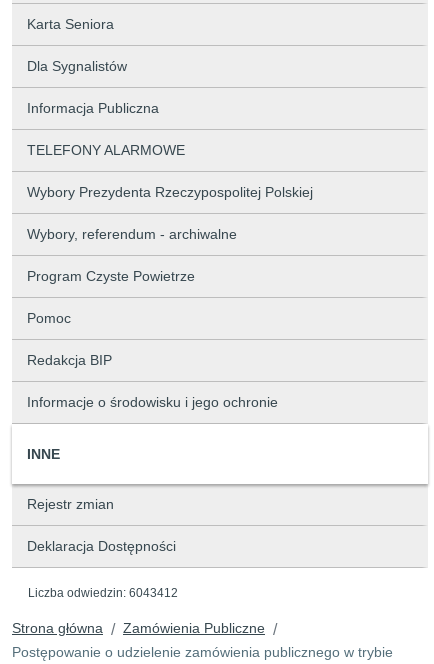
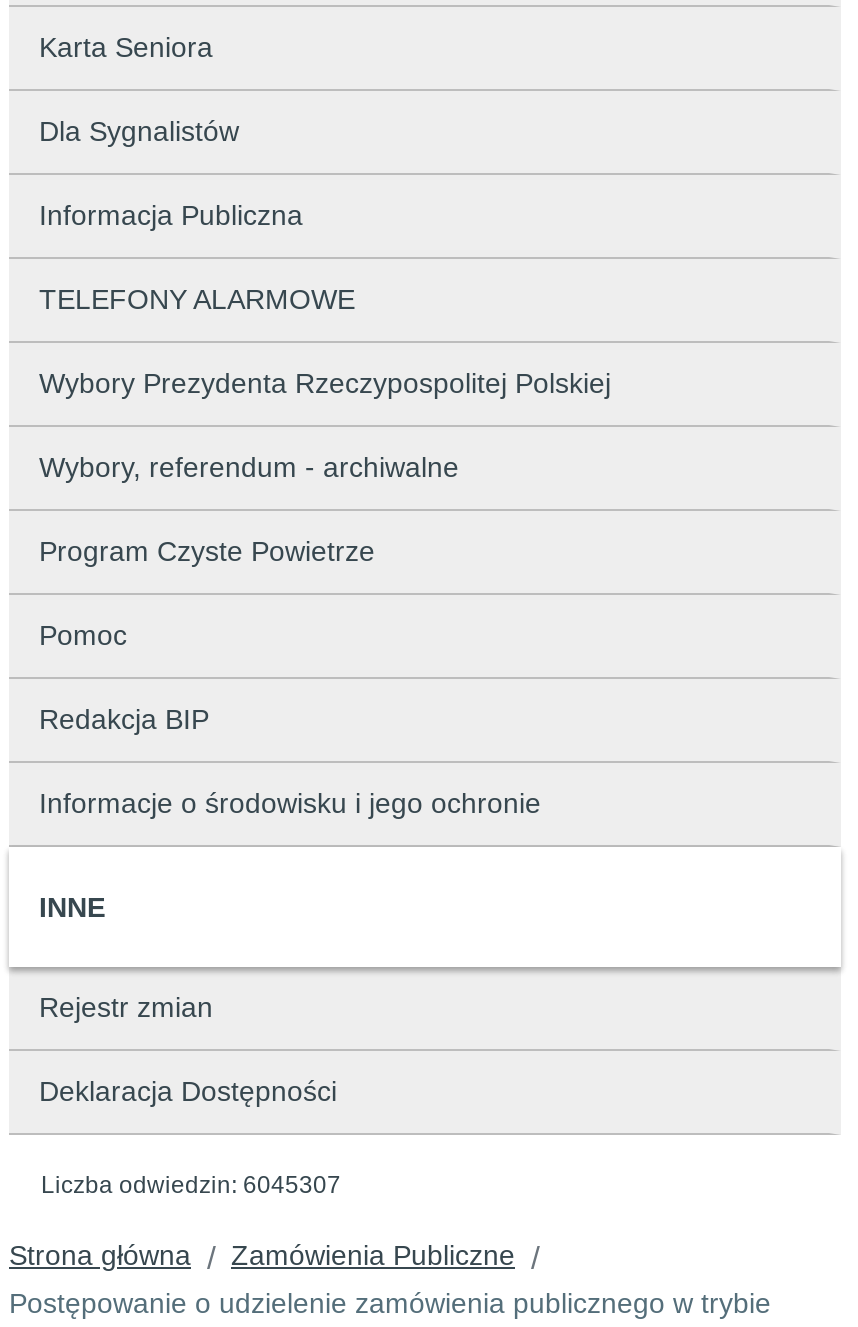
[28,586,178,600] Liczba odwiedzin: 6043412 -> [41,1171,341,1199] Liczba odwiedzin: 6045307

